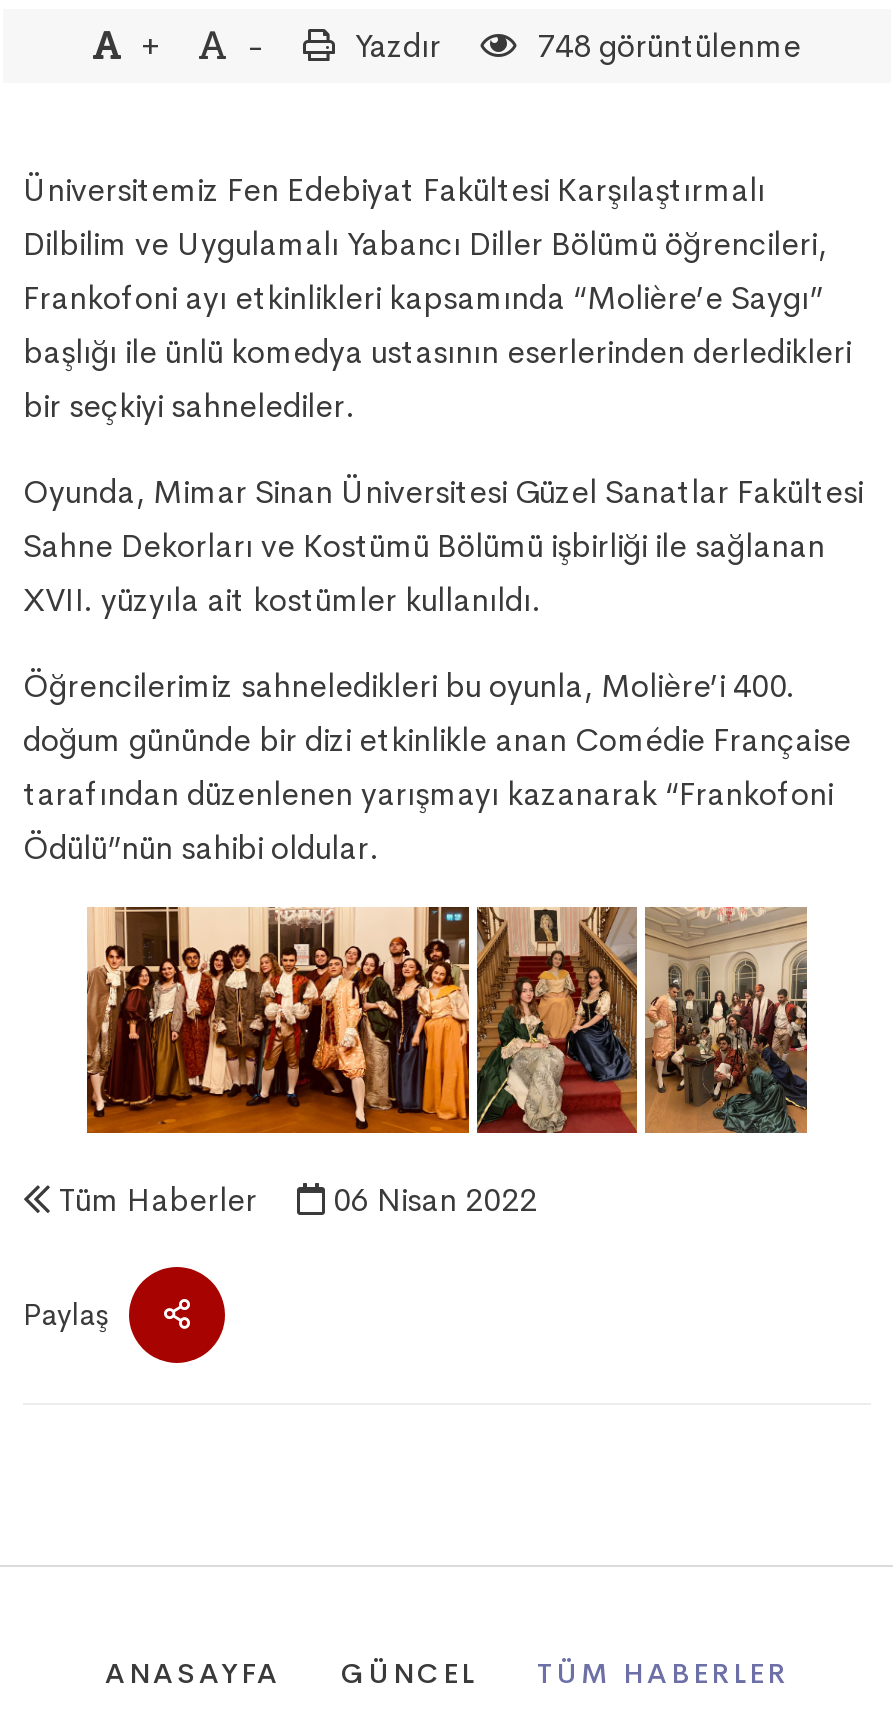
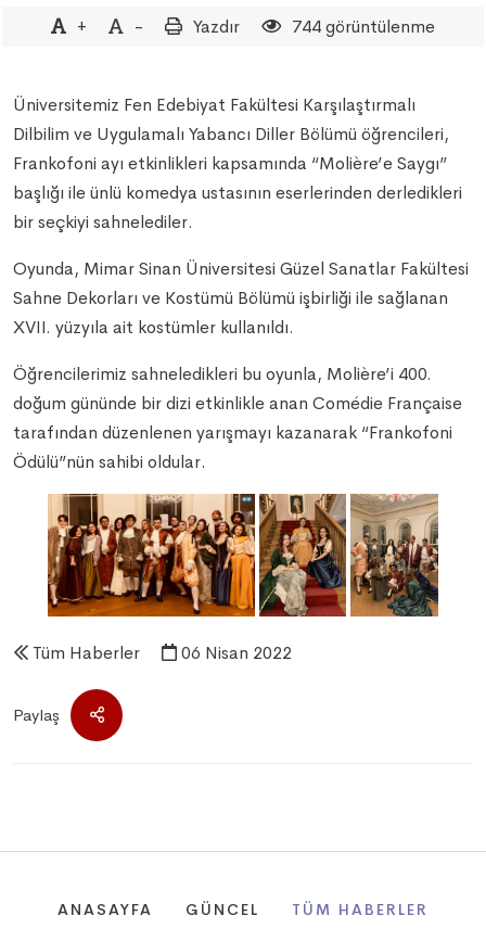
[529,25,801,67] 748 görüntülenme -> [287,15,435,38] 744 görüntülenme

